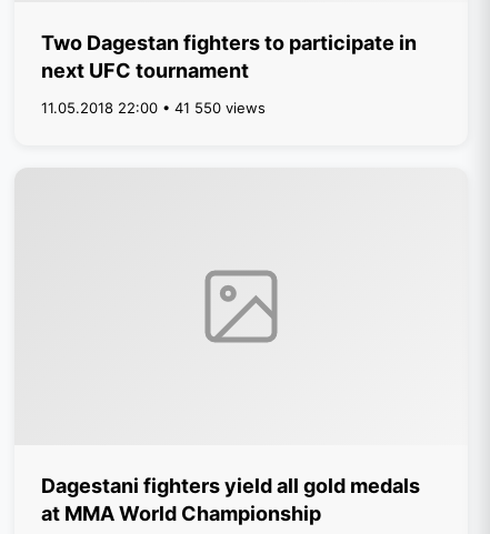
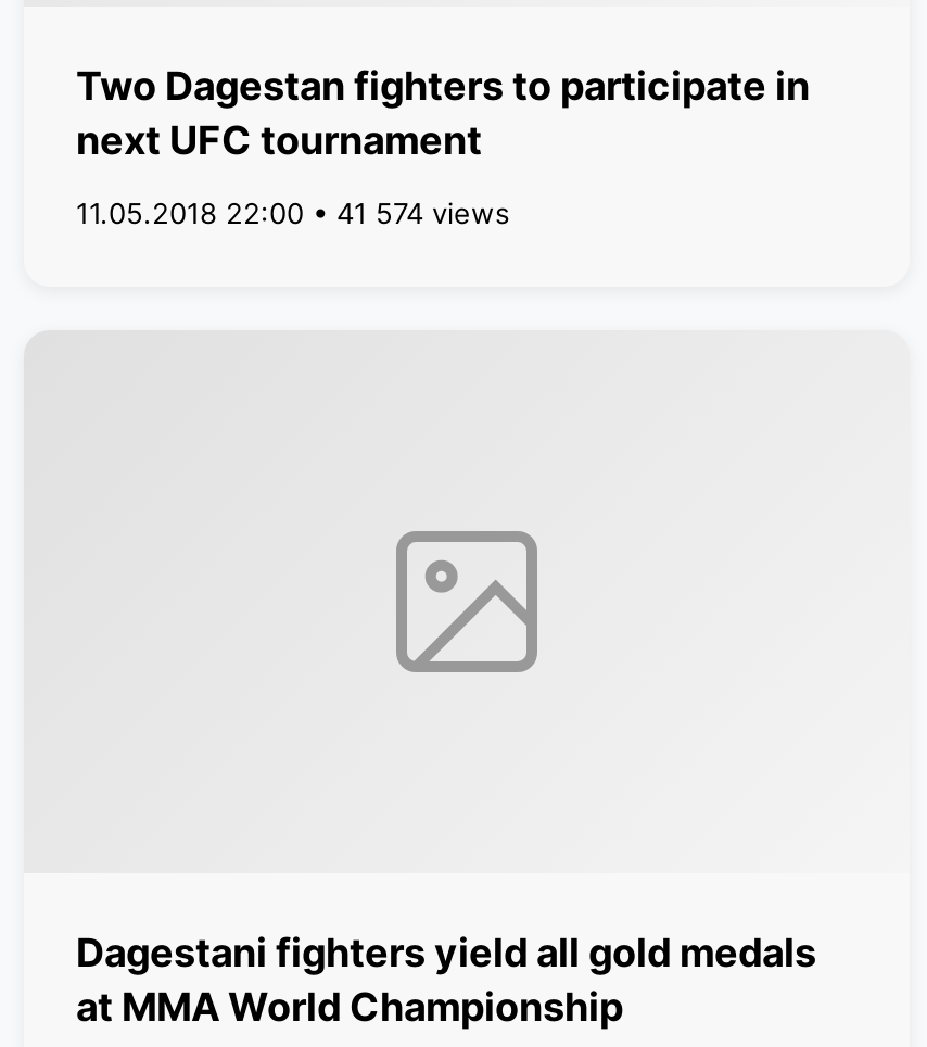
[41,99,266,117] 11.05.2018 22:00 • 41 550 views -> [76,195,510,230] 11.05.2018 22:00 • 41 574 views

